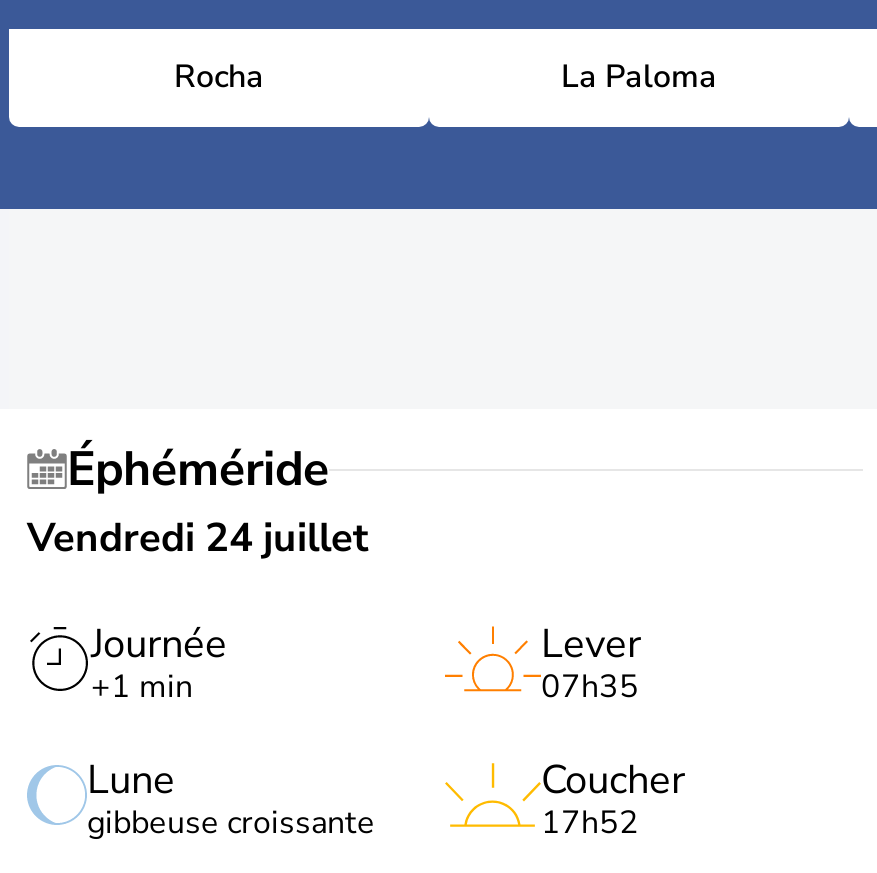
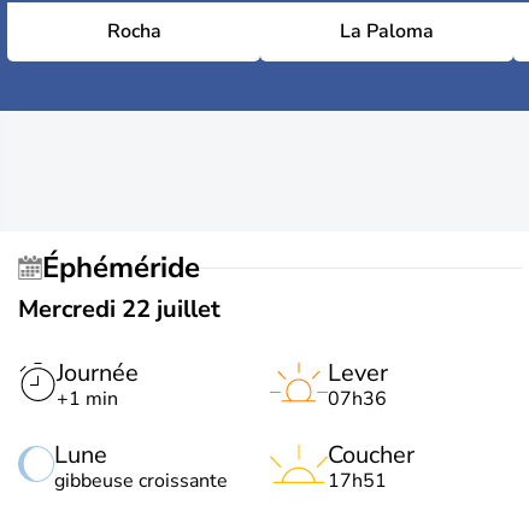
[27,511,369,565] Vendredi 24 juillet -> [18,293,221,325] Mercredi 22 juillet
[541,665,639,709] 07h35 -> [328,386,387,412] 07h36
[541,801,639,845] 17h52 -> [328,468,387,494] 17h51

